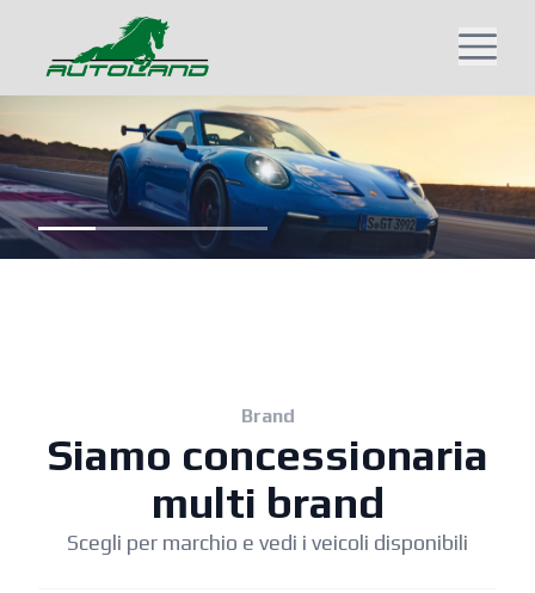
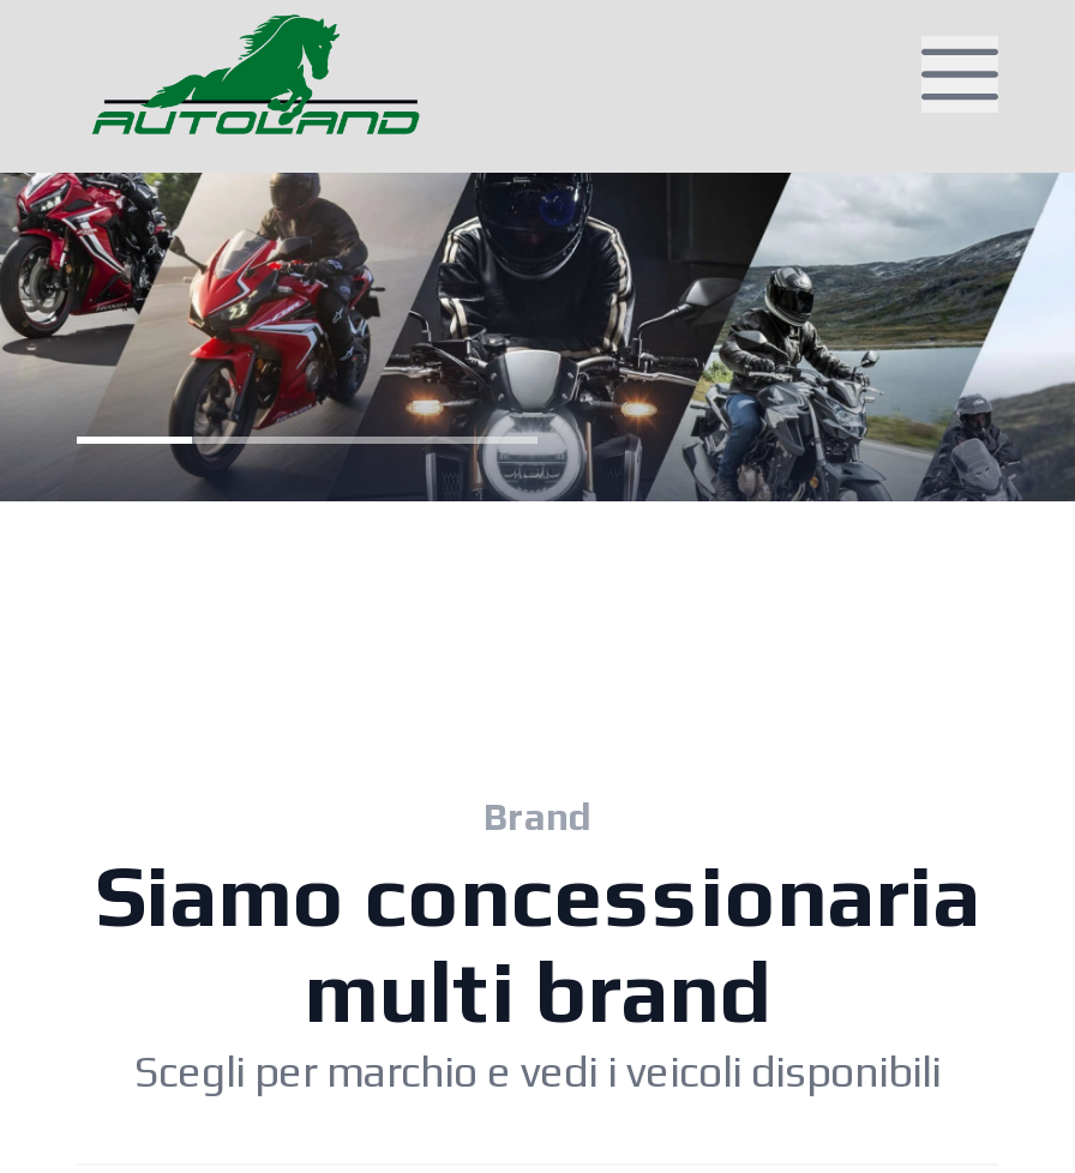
[4,95,531,259] [image] -> [7,170,1068,501] [image]

